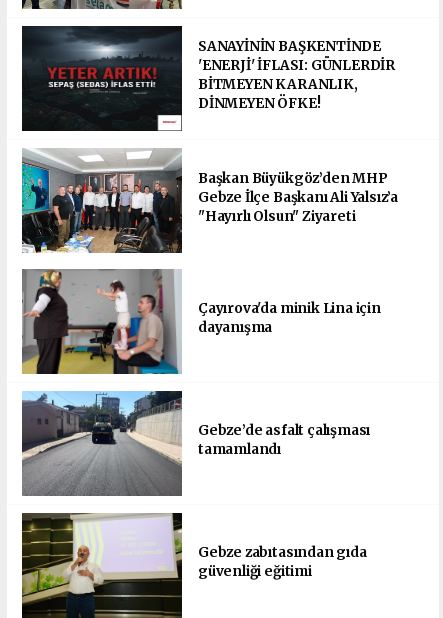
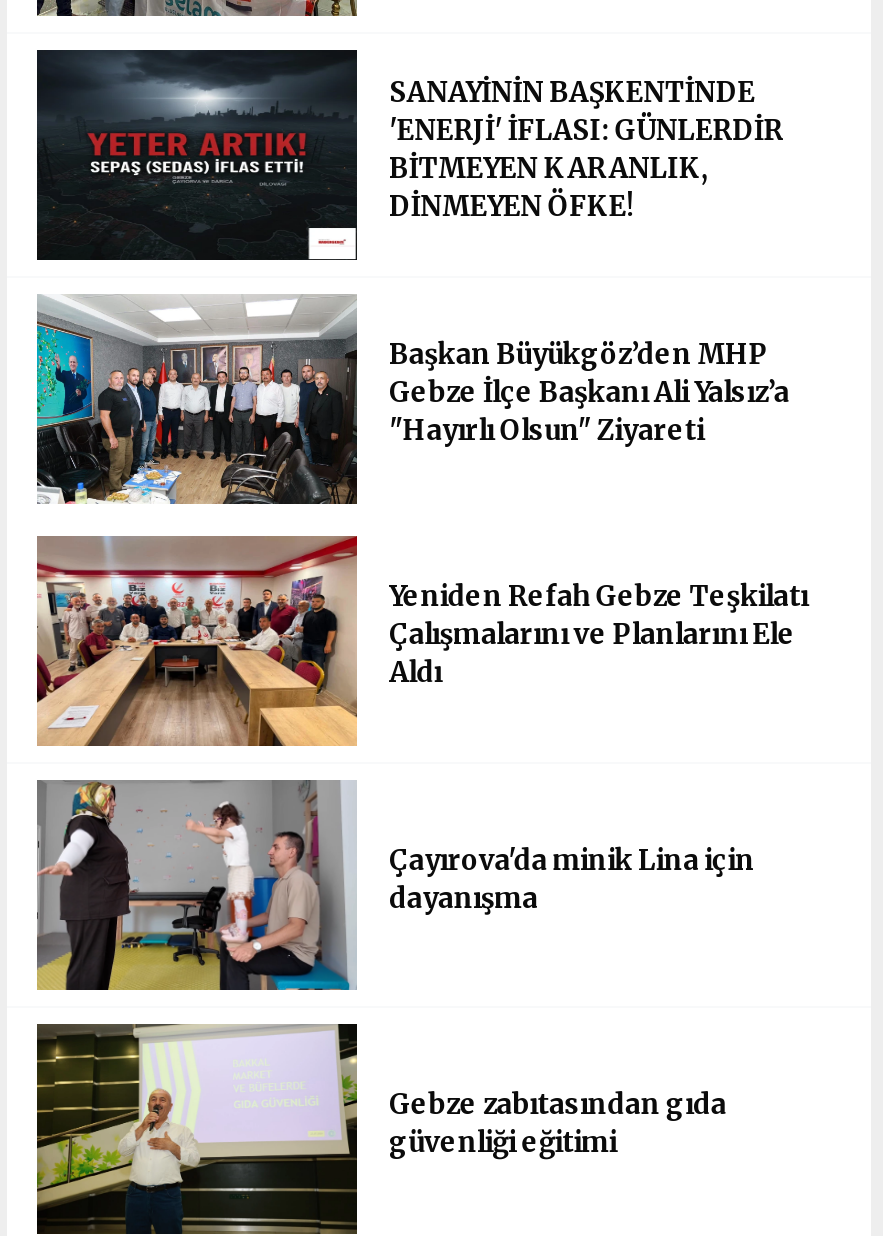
none -> [35,534,808,748] [image] | Yeniden Refah Gebze Teşkilatı | Çalışmalarını ve Planlarını Ele | Aldı
moved [21,268,381,375] -> [35,780,755,994]: [image] | Çayırova'da minik Lina için | dayanışma
[22,390,370,497] [image] | Gebze’de asfalt çalışması | tamamlandı -> none

